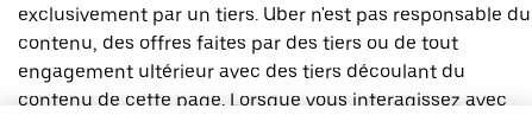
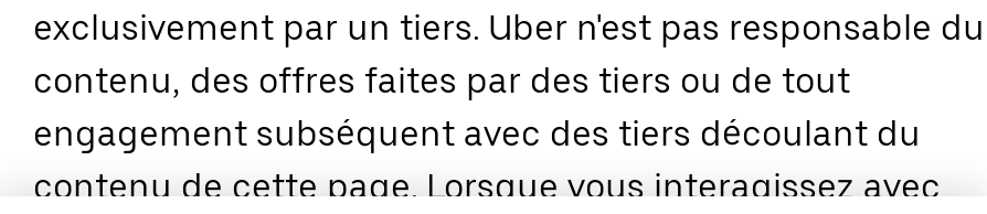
[18,60,465,83] engagement ultérieur avec des tiers découlant du -> [33,113,921,154] engagement subséquent avec des tiers découlant du

